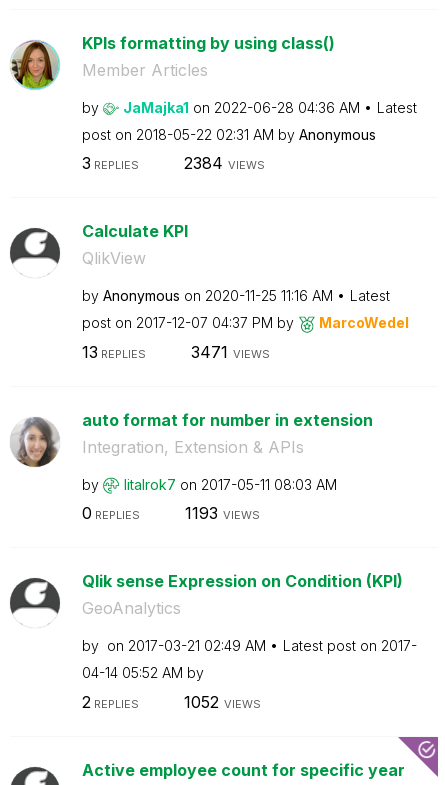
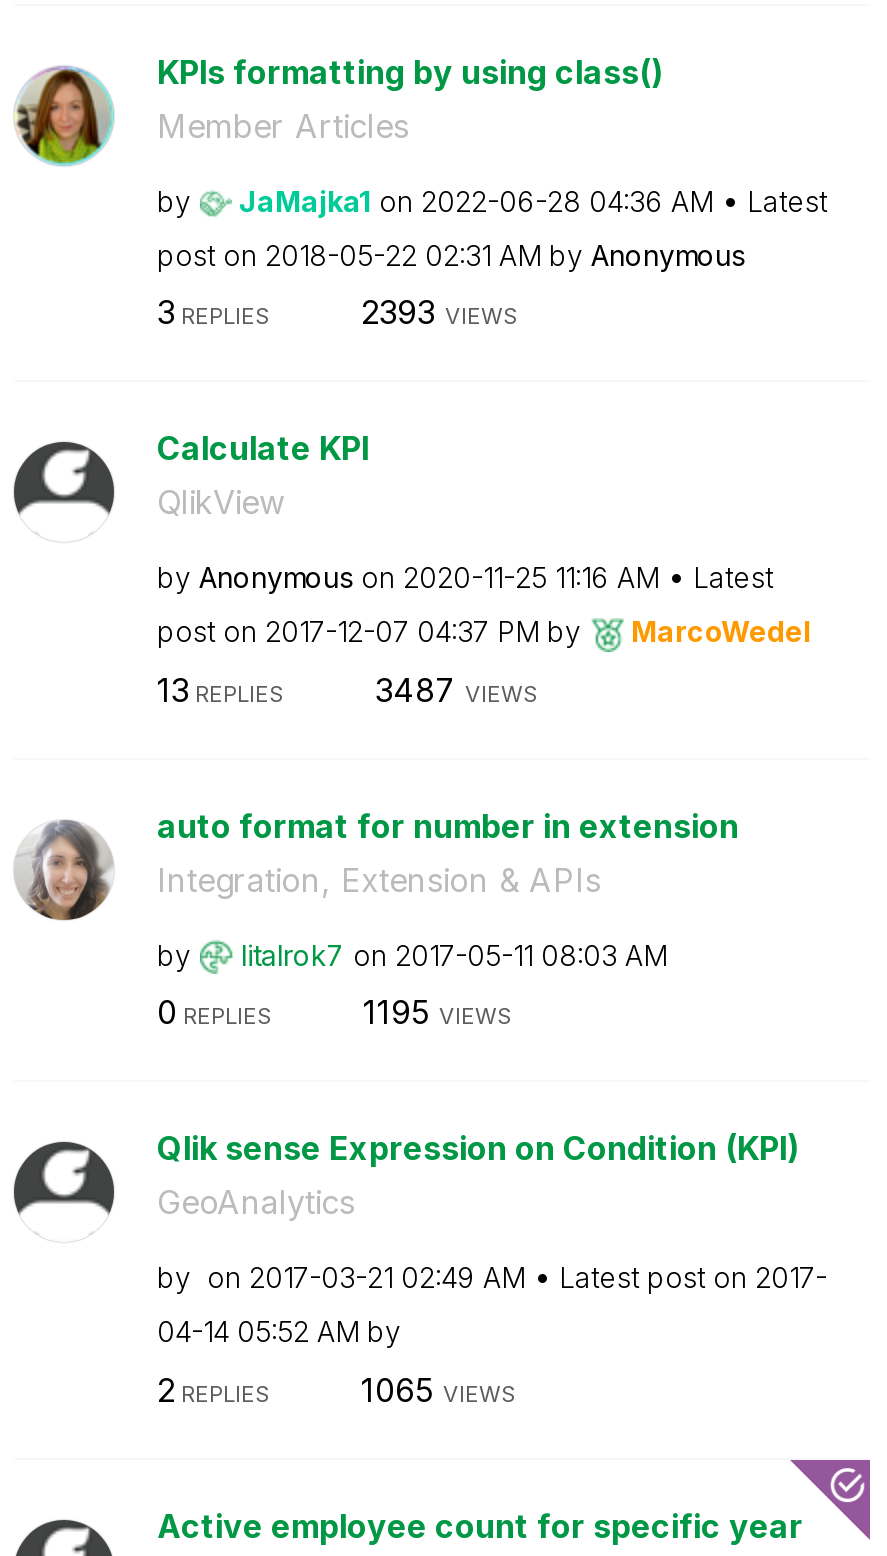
[183,153,264,173] 2384 VIEWS -> [361,292,519,332] 2393 VIEWS
[190,341,269,361] 3471 VIEWS -> [375,669,539,709] 3487 VIEWS
[184,503,259,523] 1193 VIEWS -> [363,992,513,1032] 1195 VIEWS
[183,691,260,711] 1052 VIEWS -> [361,1369,517,1409] 1065 VIEWS

